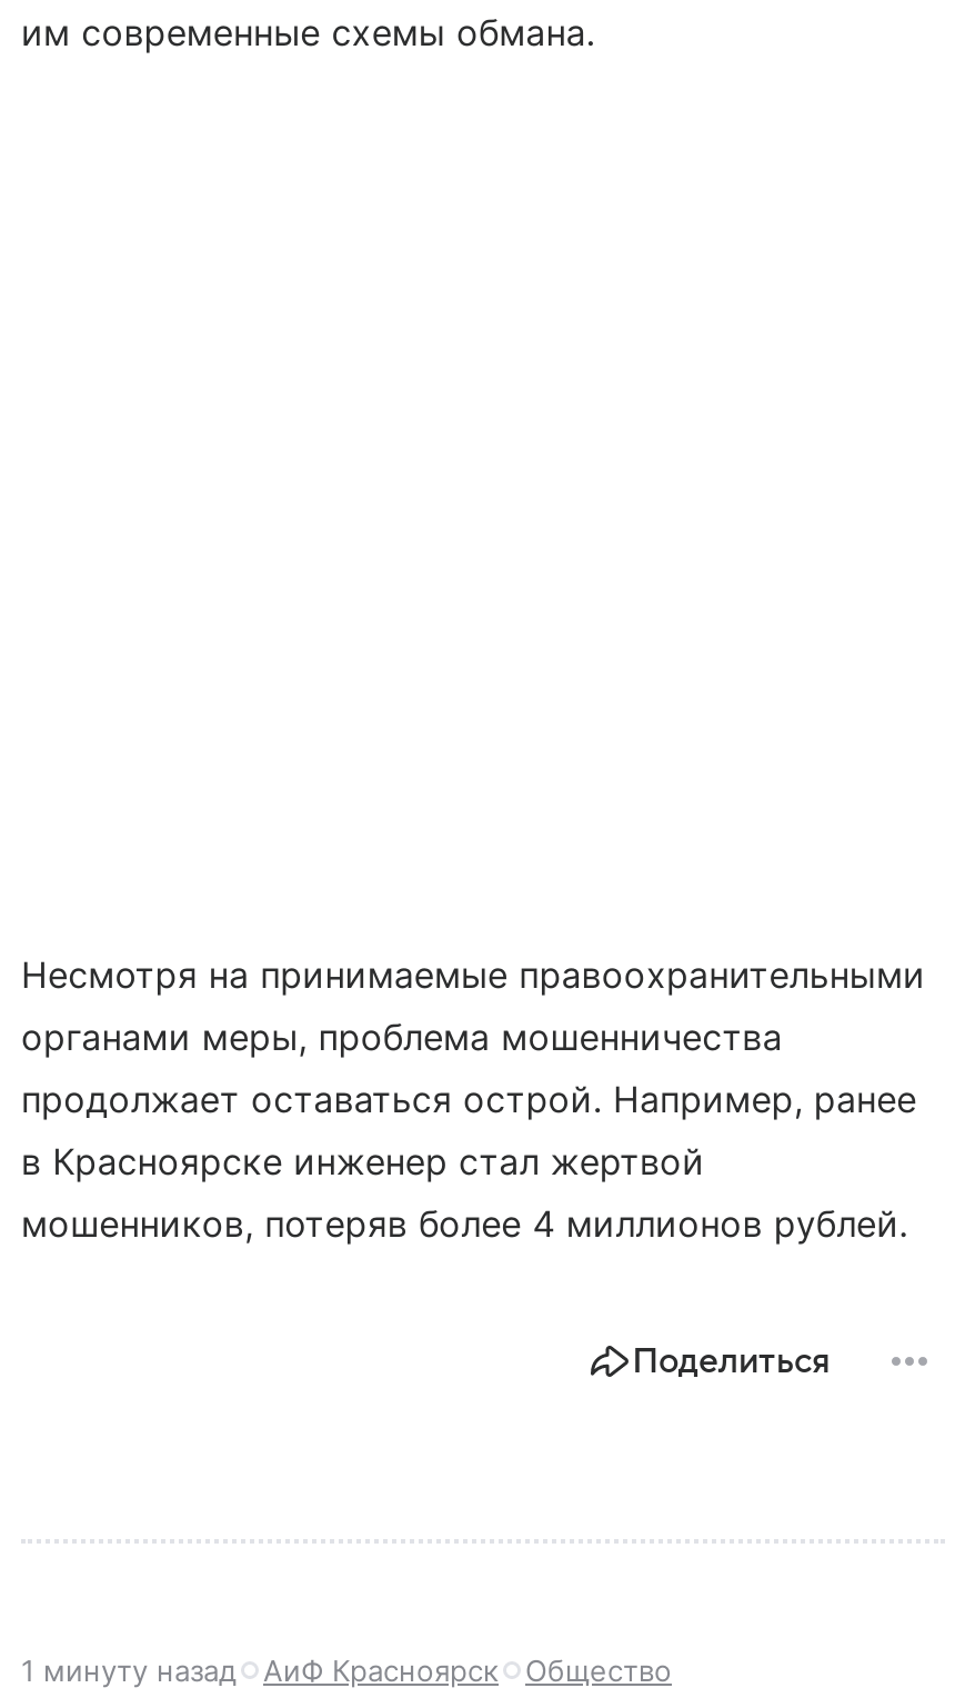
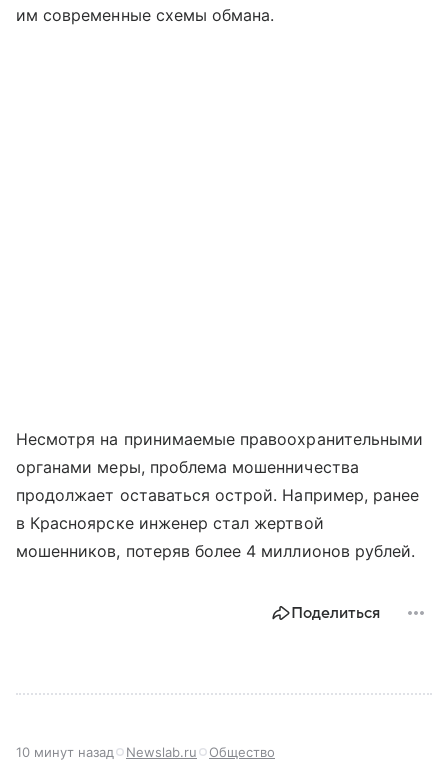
[21,1652,499,1688] 1 минуту назад | АиФ Красноярск -> [16,744,197,760] 10 минут назад | Newslab.ru

